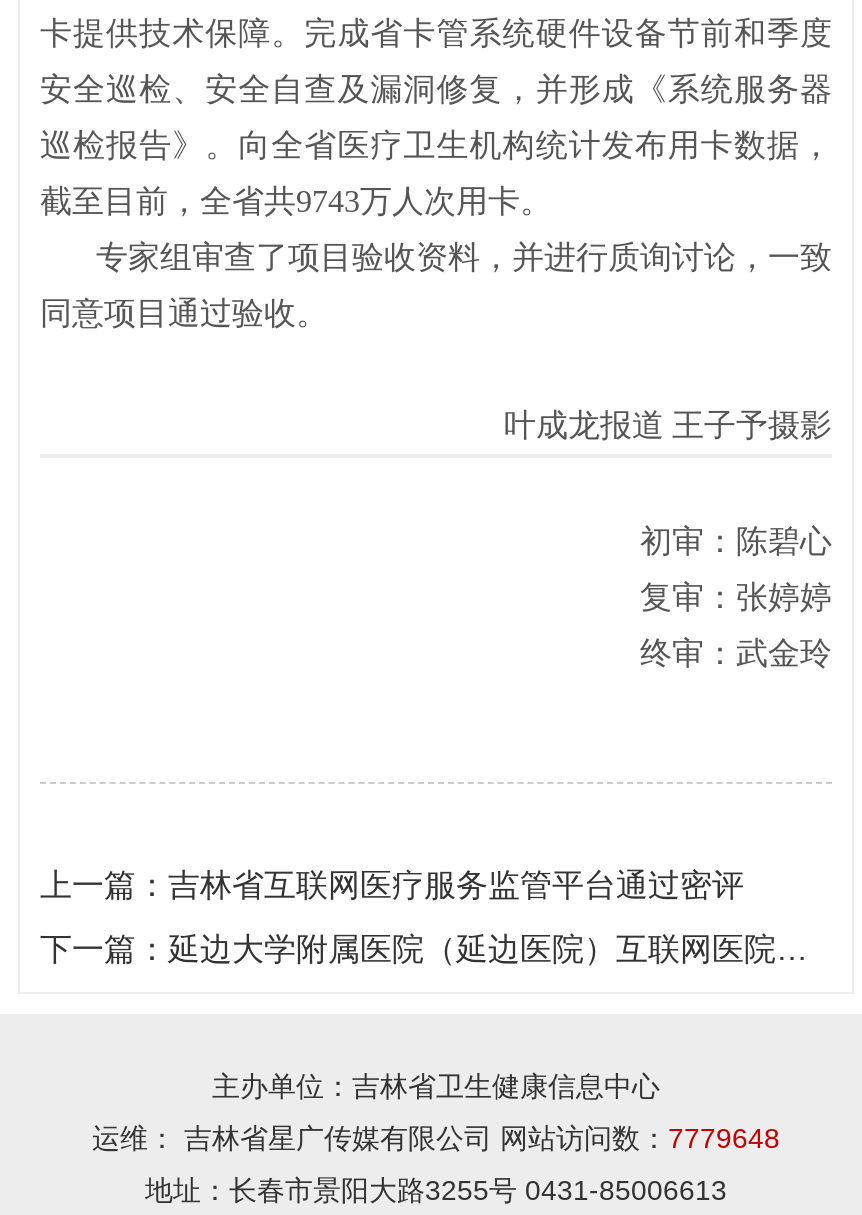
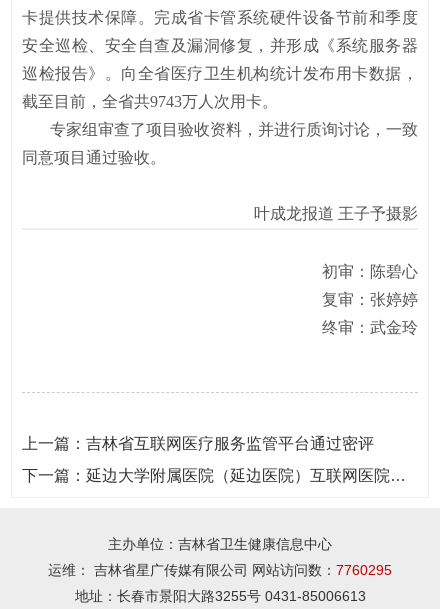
[92,1122,780,1154] 运维： 吉林省星广传媒有限公司 网站访问数：7779648 -> [48,562,392,578] 运维： 吉林省星广传媒有限公司 网站访问数：7760295

